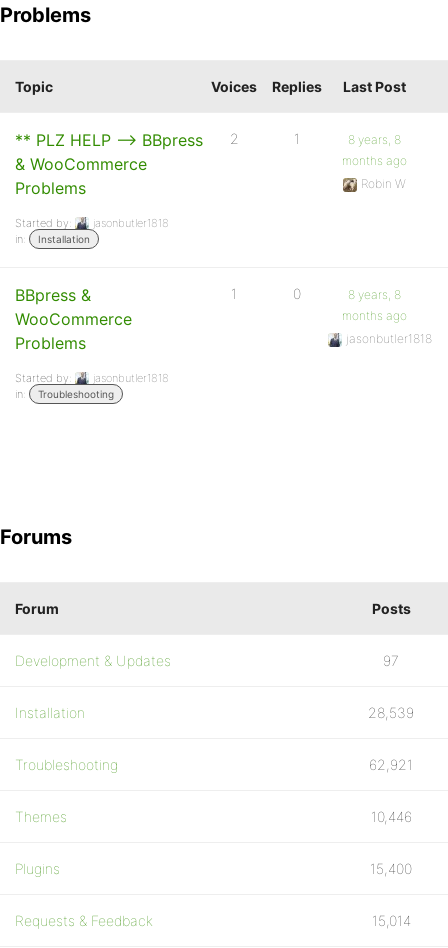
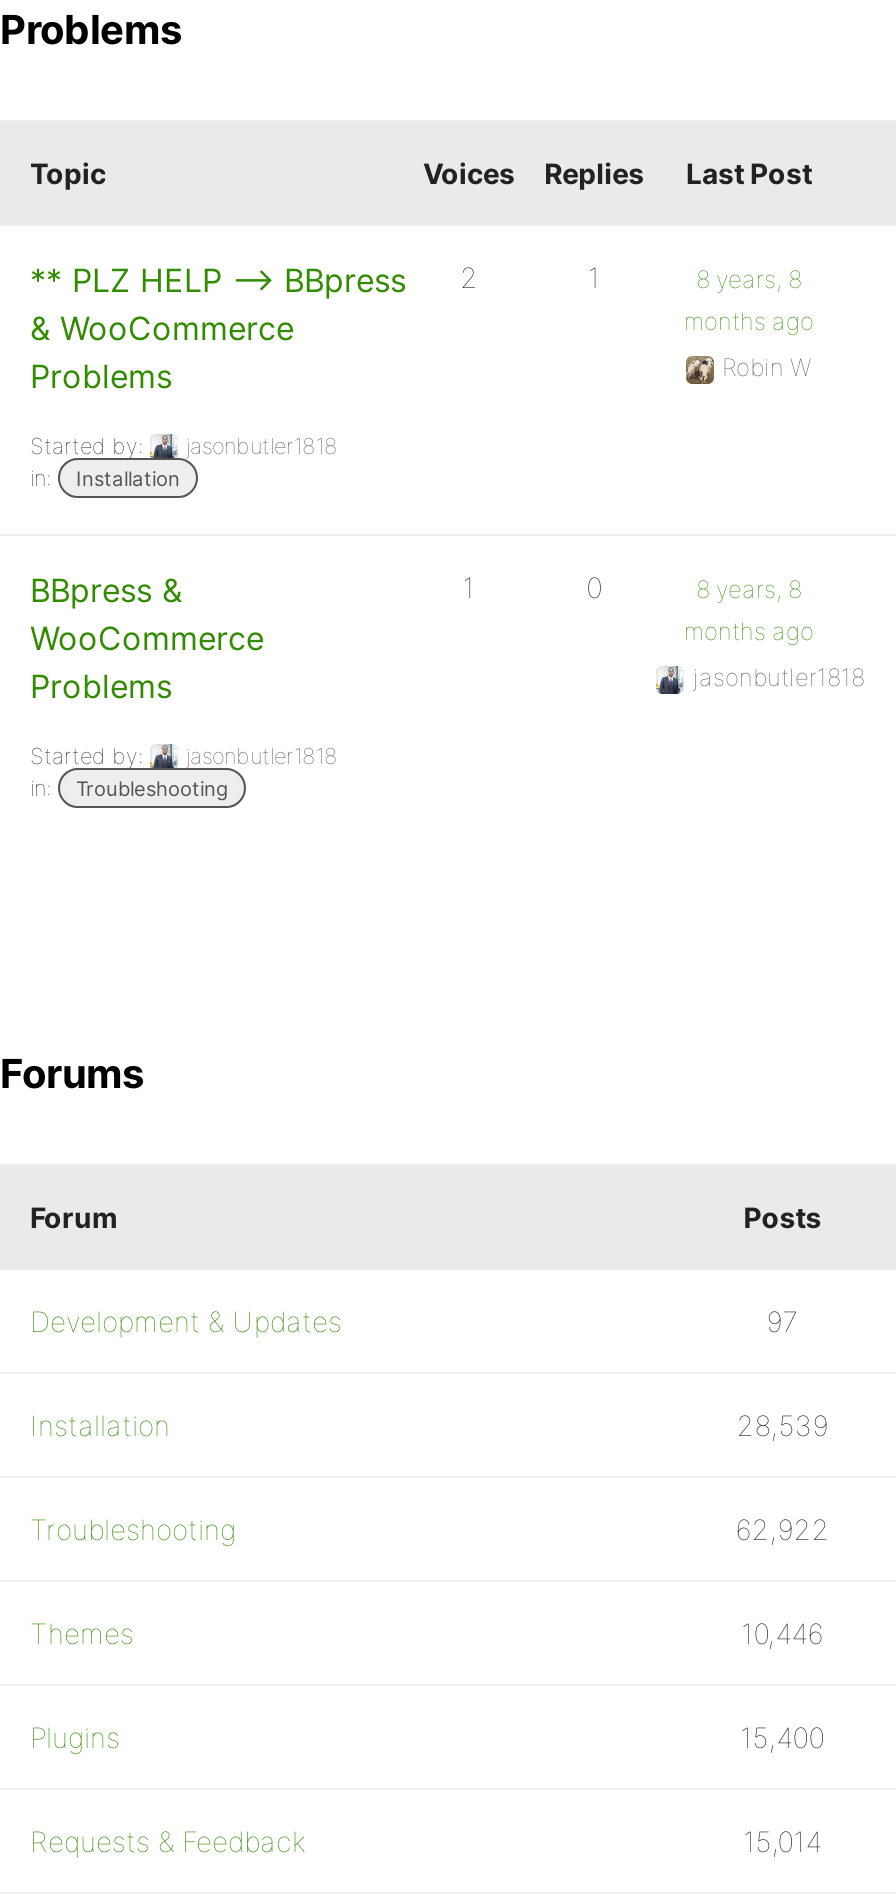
[369,756,413,773] 62,921 -> [735,1512,829,1546] 62,922

